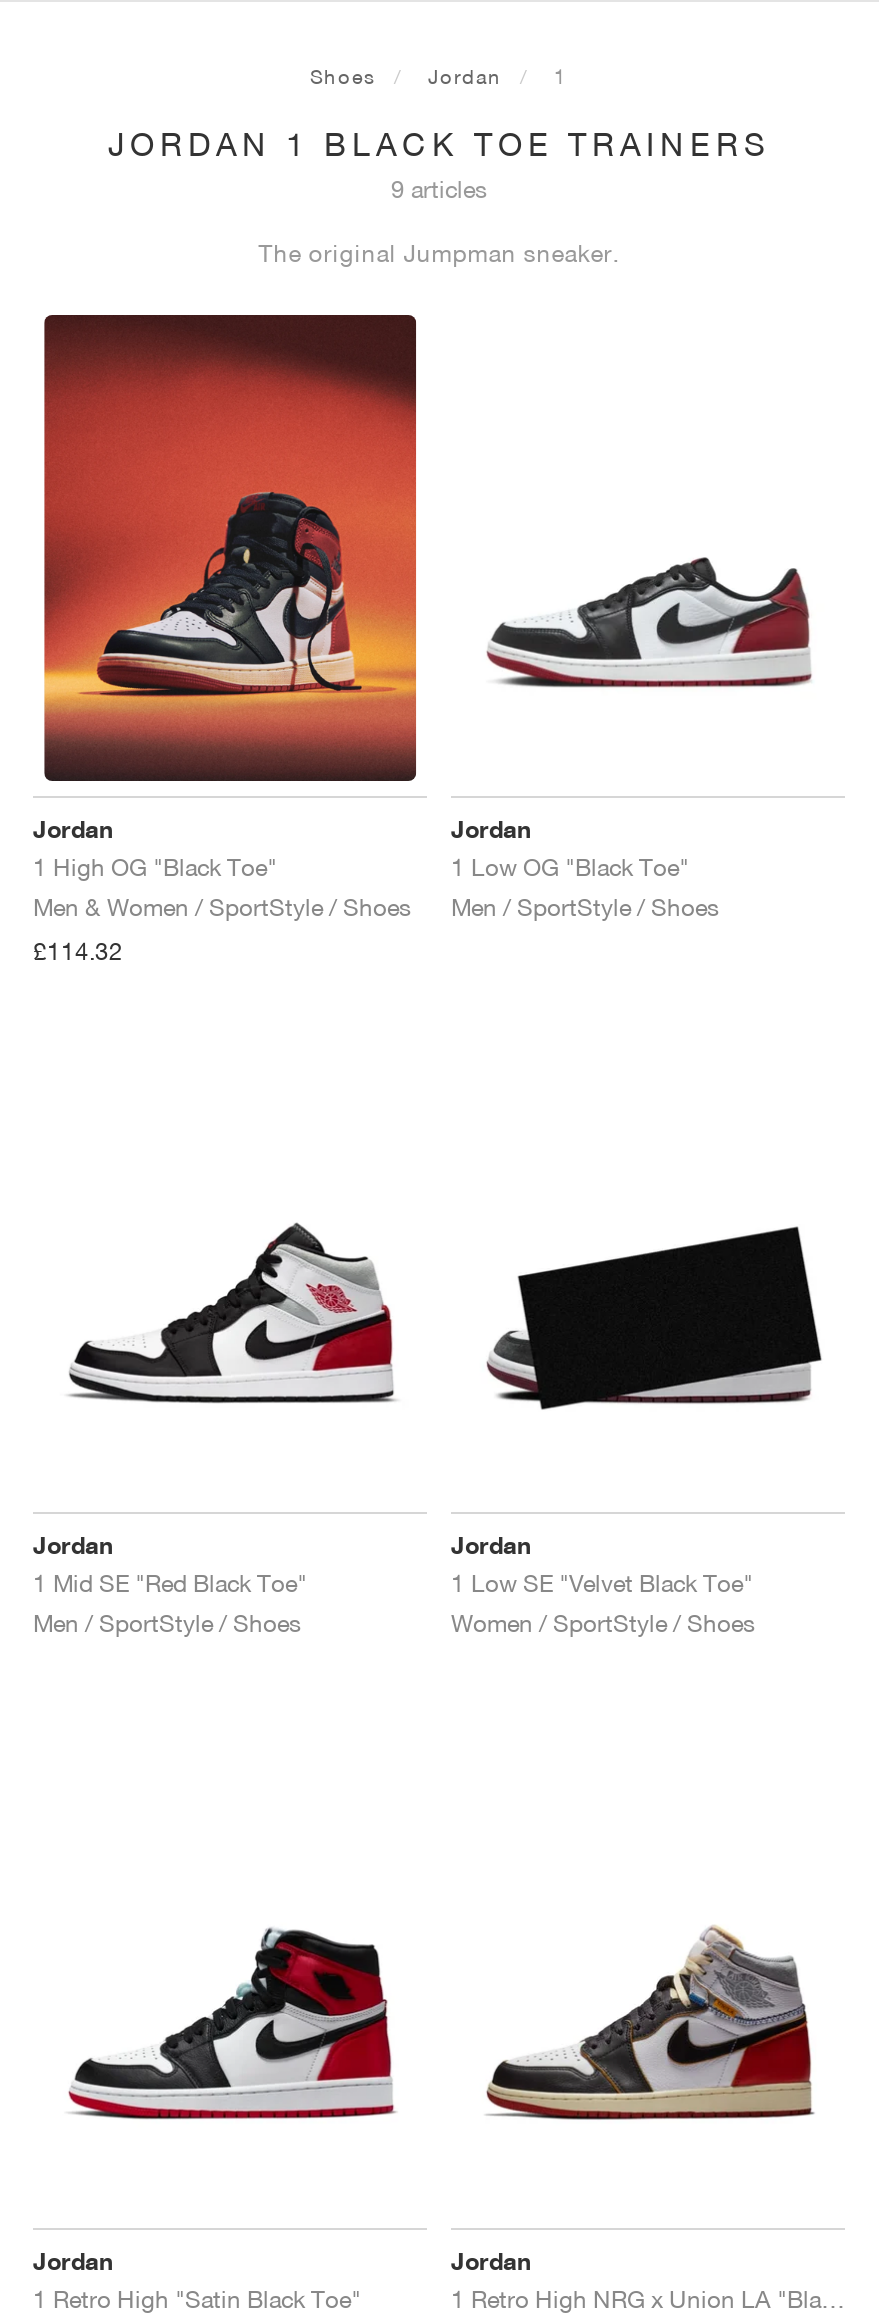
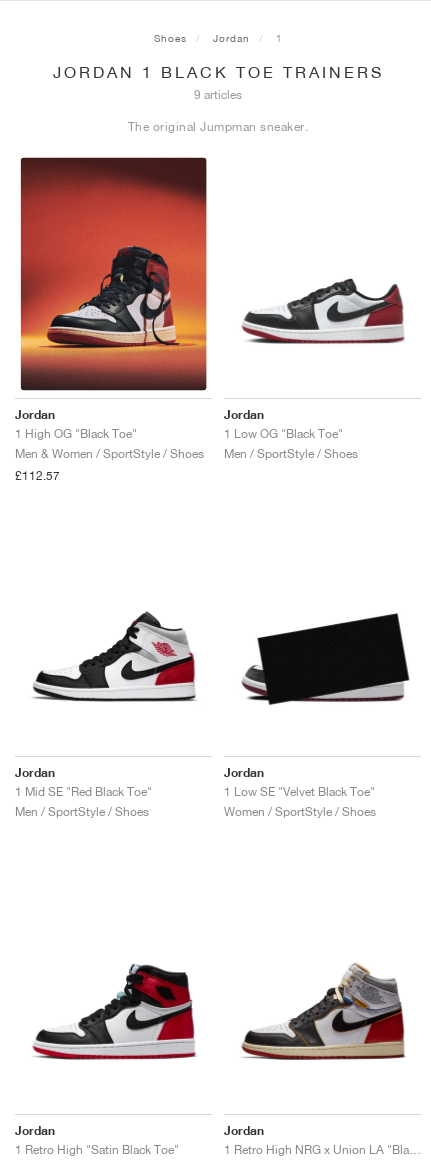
[33,936,123,966] £114.32 -> [15,468,60,483] £112.57

